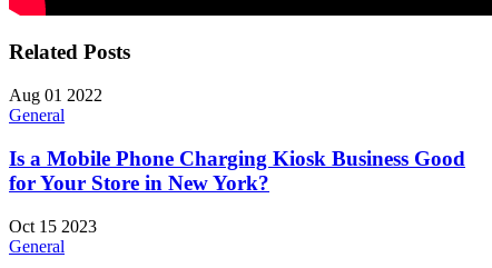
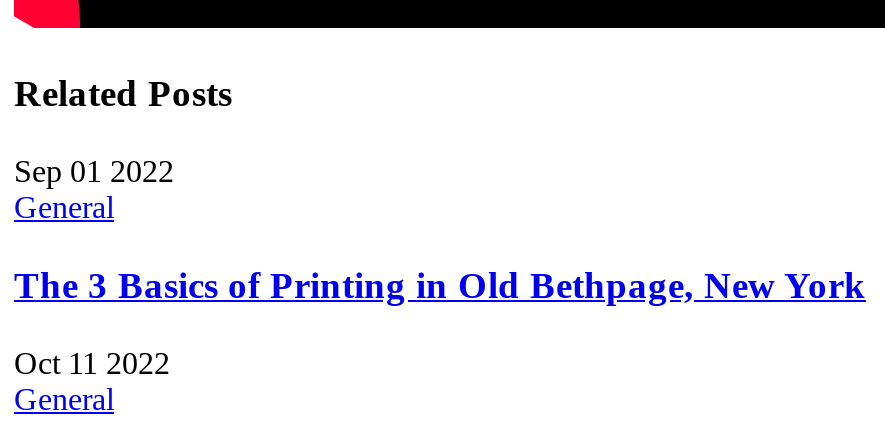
[9,86,102,105] Aug 01 2022 -> [14,154,174,188] Sep 01 2022
[9,147,465,194] Is a Mobile Phone Charging Kiosk Business Good | for Your Store in New York? -> [14,264,866,306] The 3 Basics of Printing in Old Bethpage, New York
[9,216,97,235] Oct 15 2023 -> [14,345,170,379] Oct 11 2022

